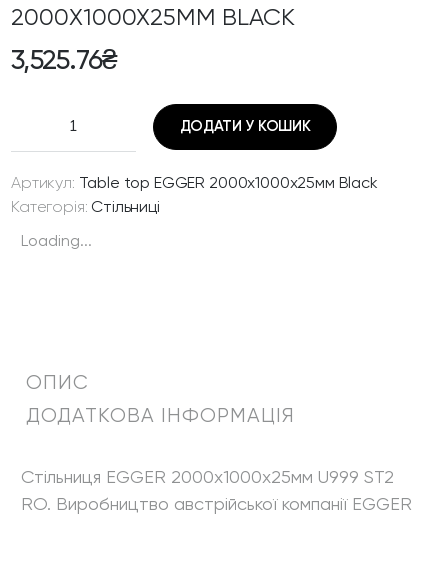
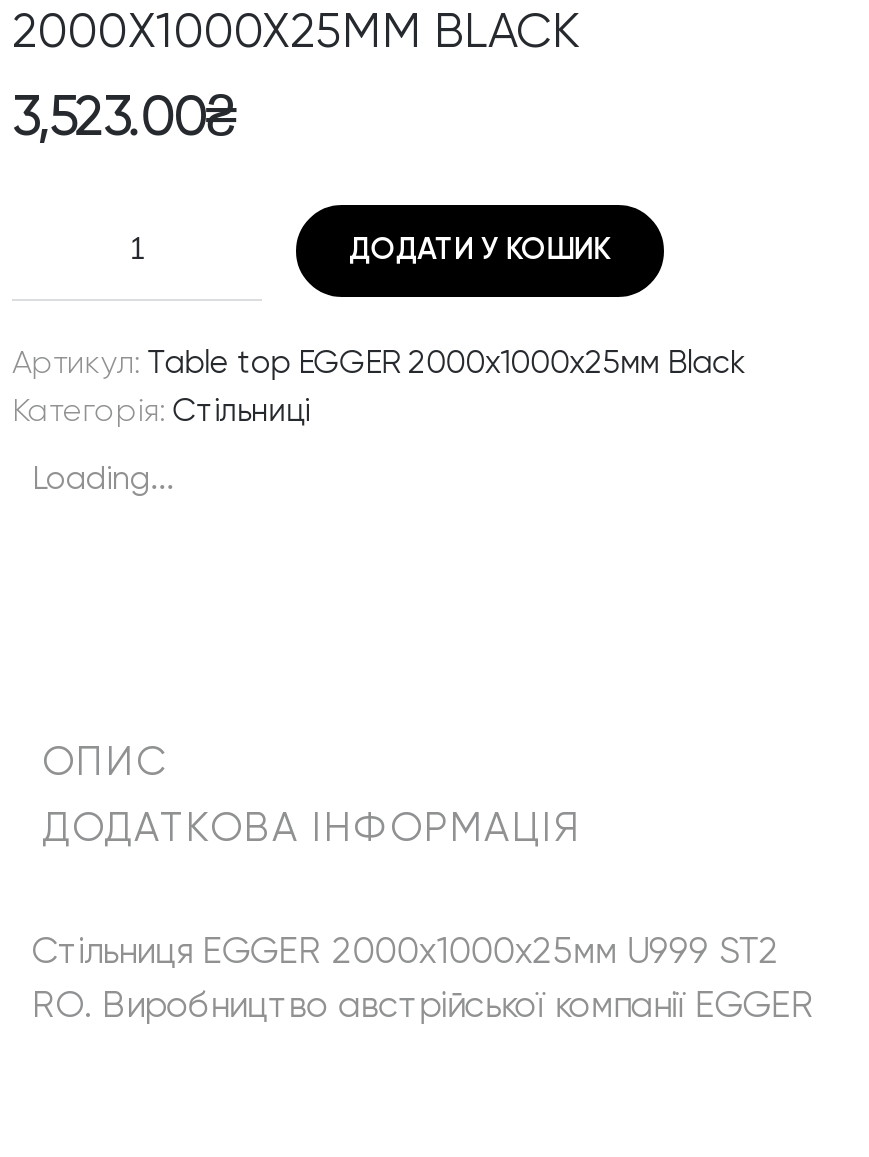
[11,47,117,75] 3,525.76₴ -> [12,91,237,147] 3,523.00₴

